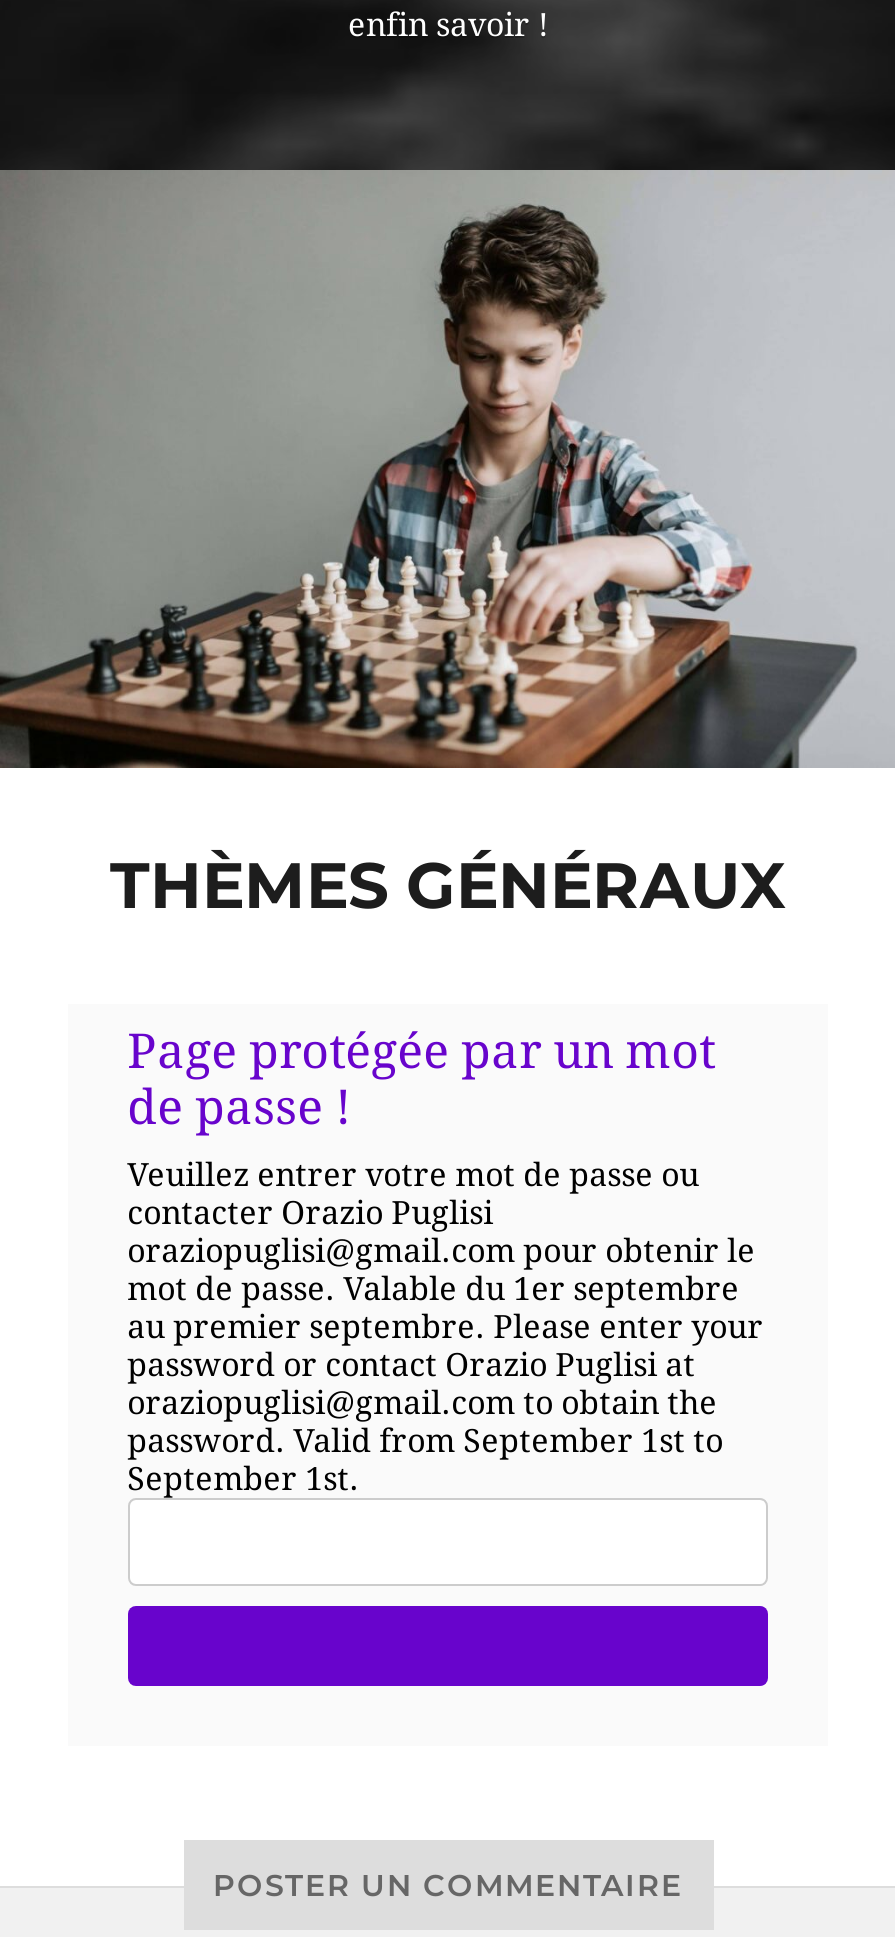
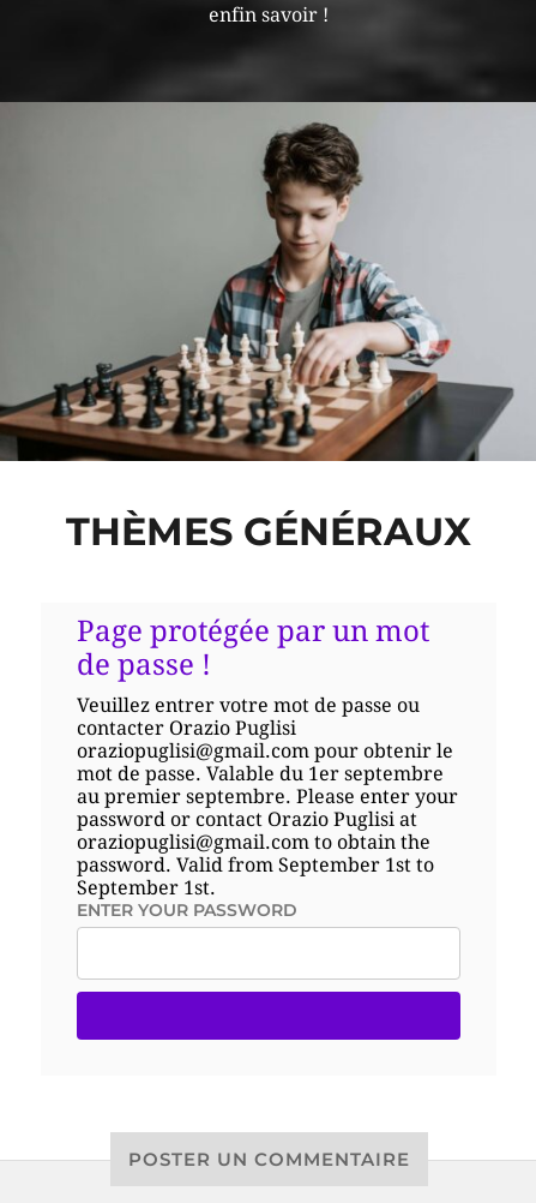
none -> [76,899,297,921] ENTER YOUR PASSWORD

